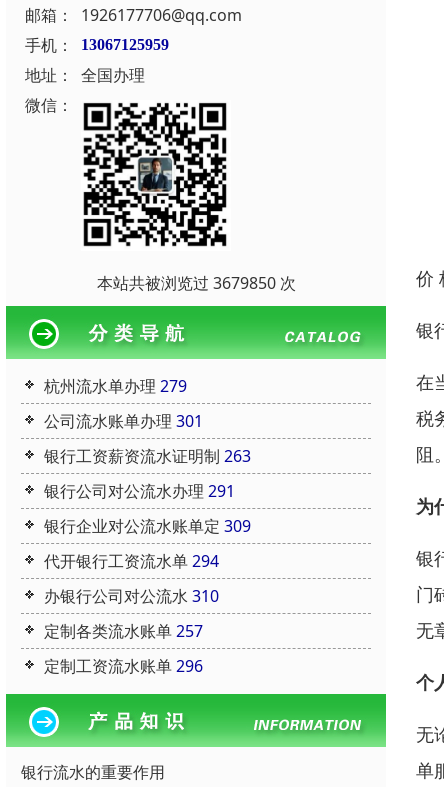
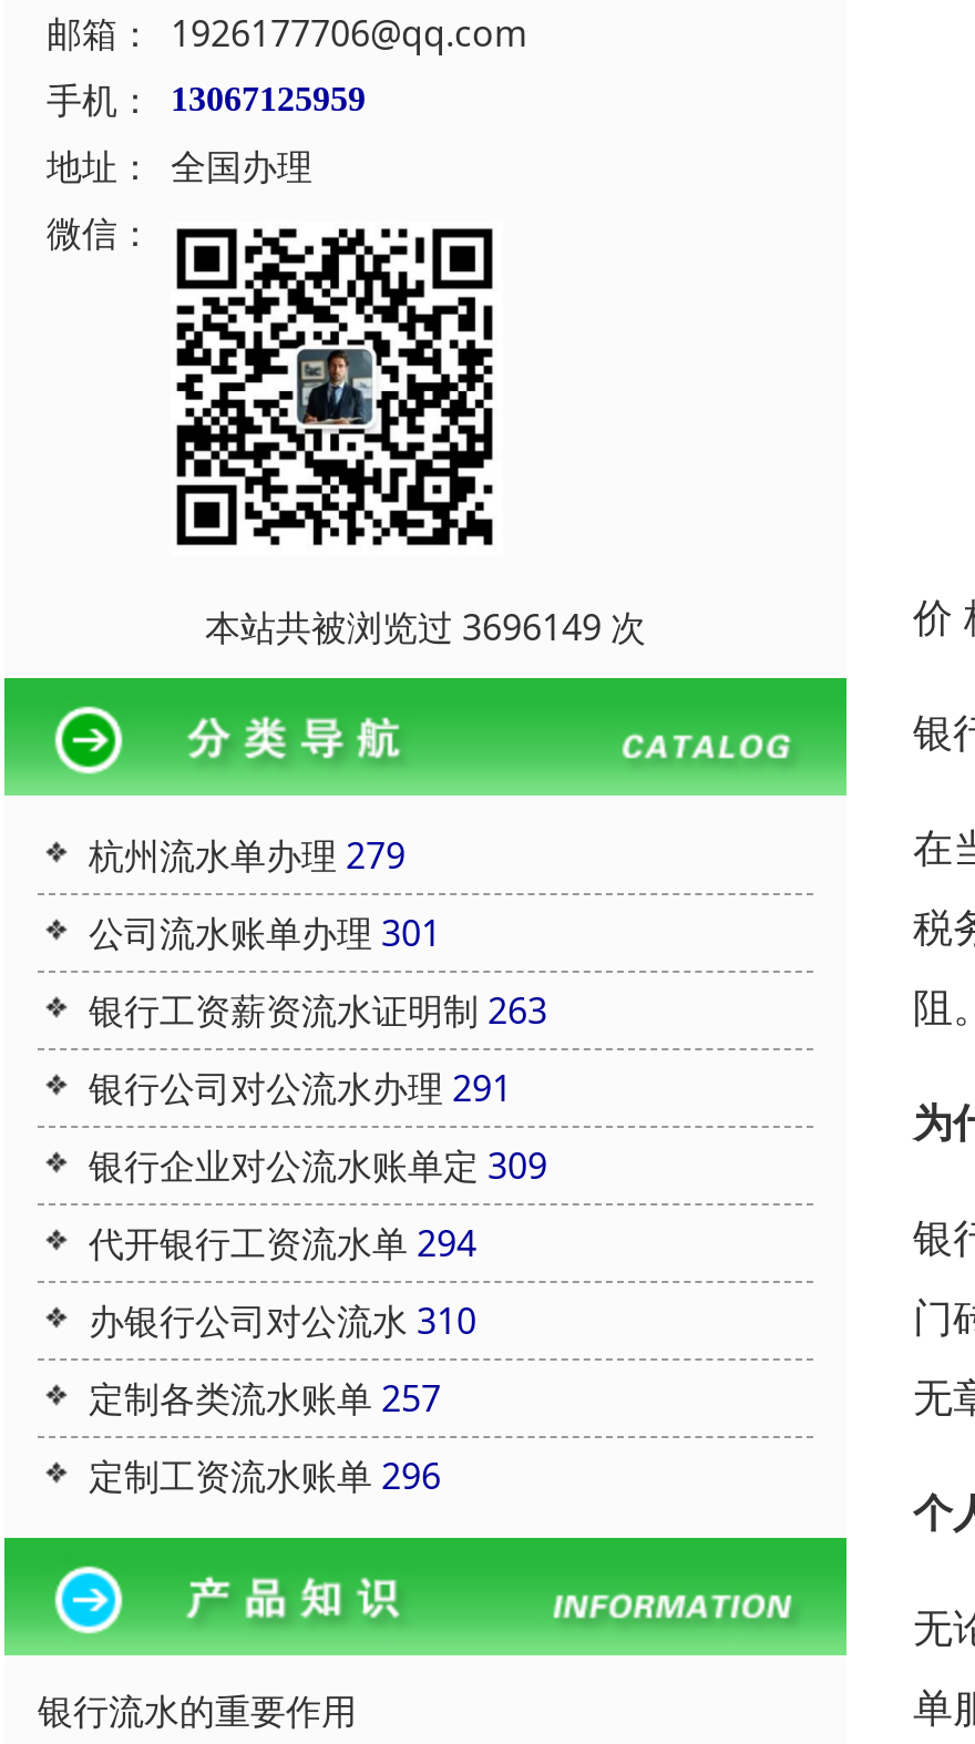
[96,272,295,294] 本站共被浏览过 3679850 次 -> [205,602,646,651] 本站共被浏览过 3696149 次

